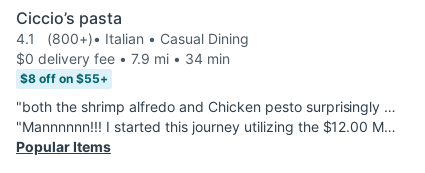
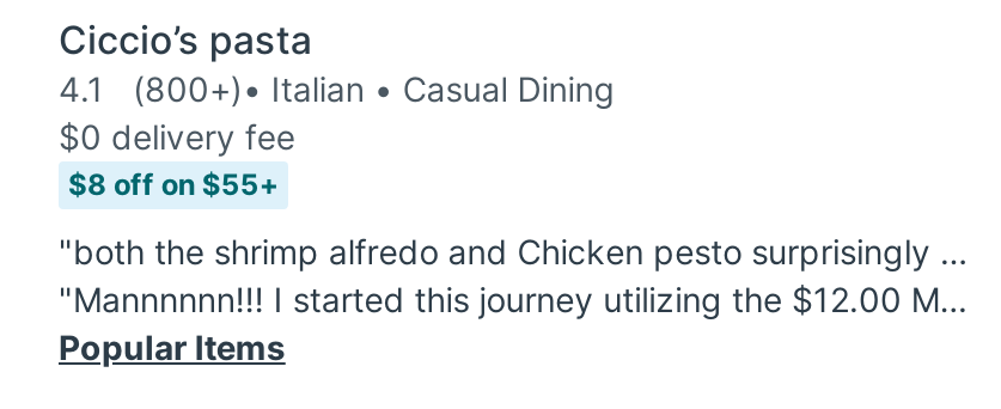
[16,50,230,67] $0 delivery fee • 7.9 mi • 34 min -> [59,116,295,157] $0 delivery fee

